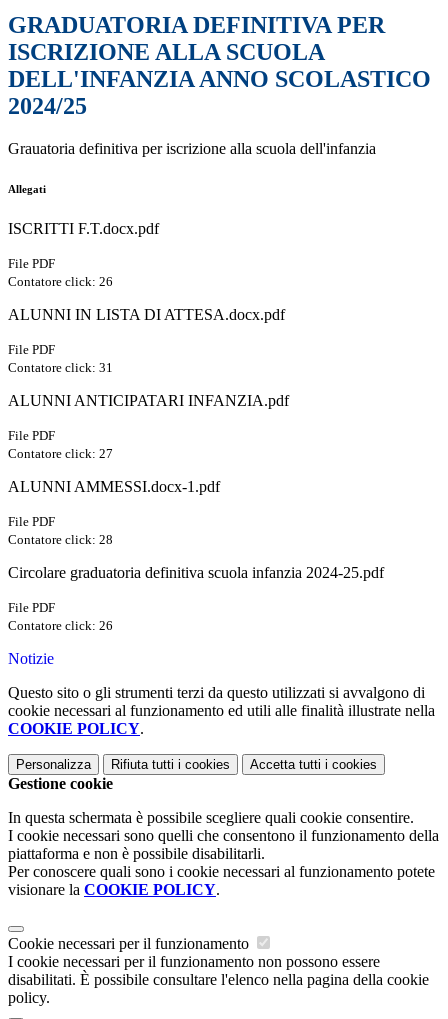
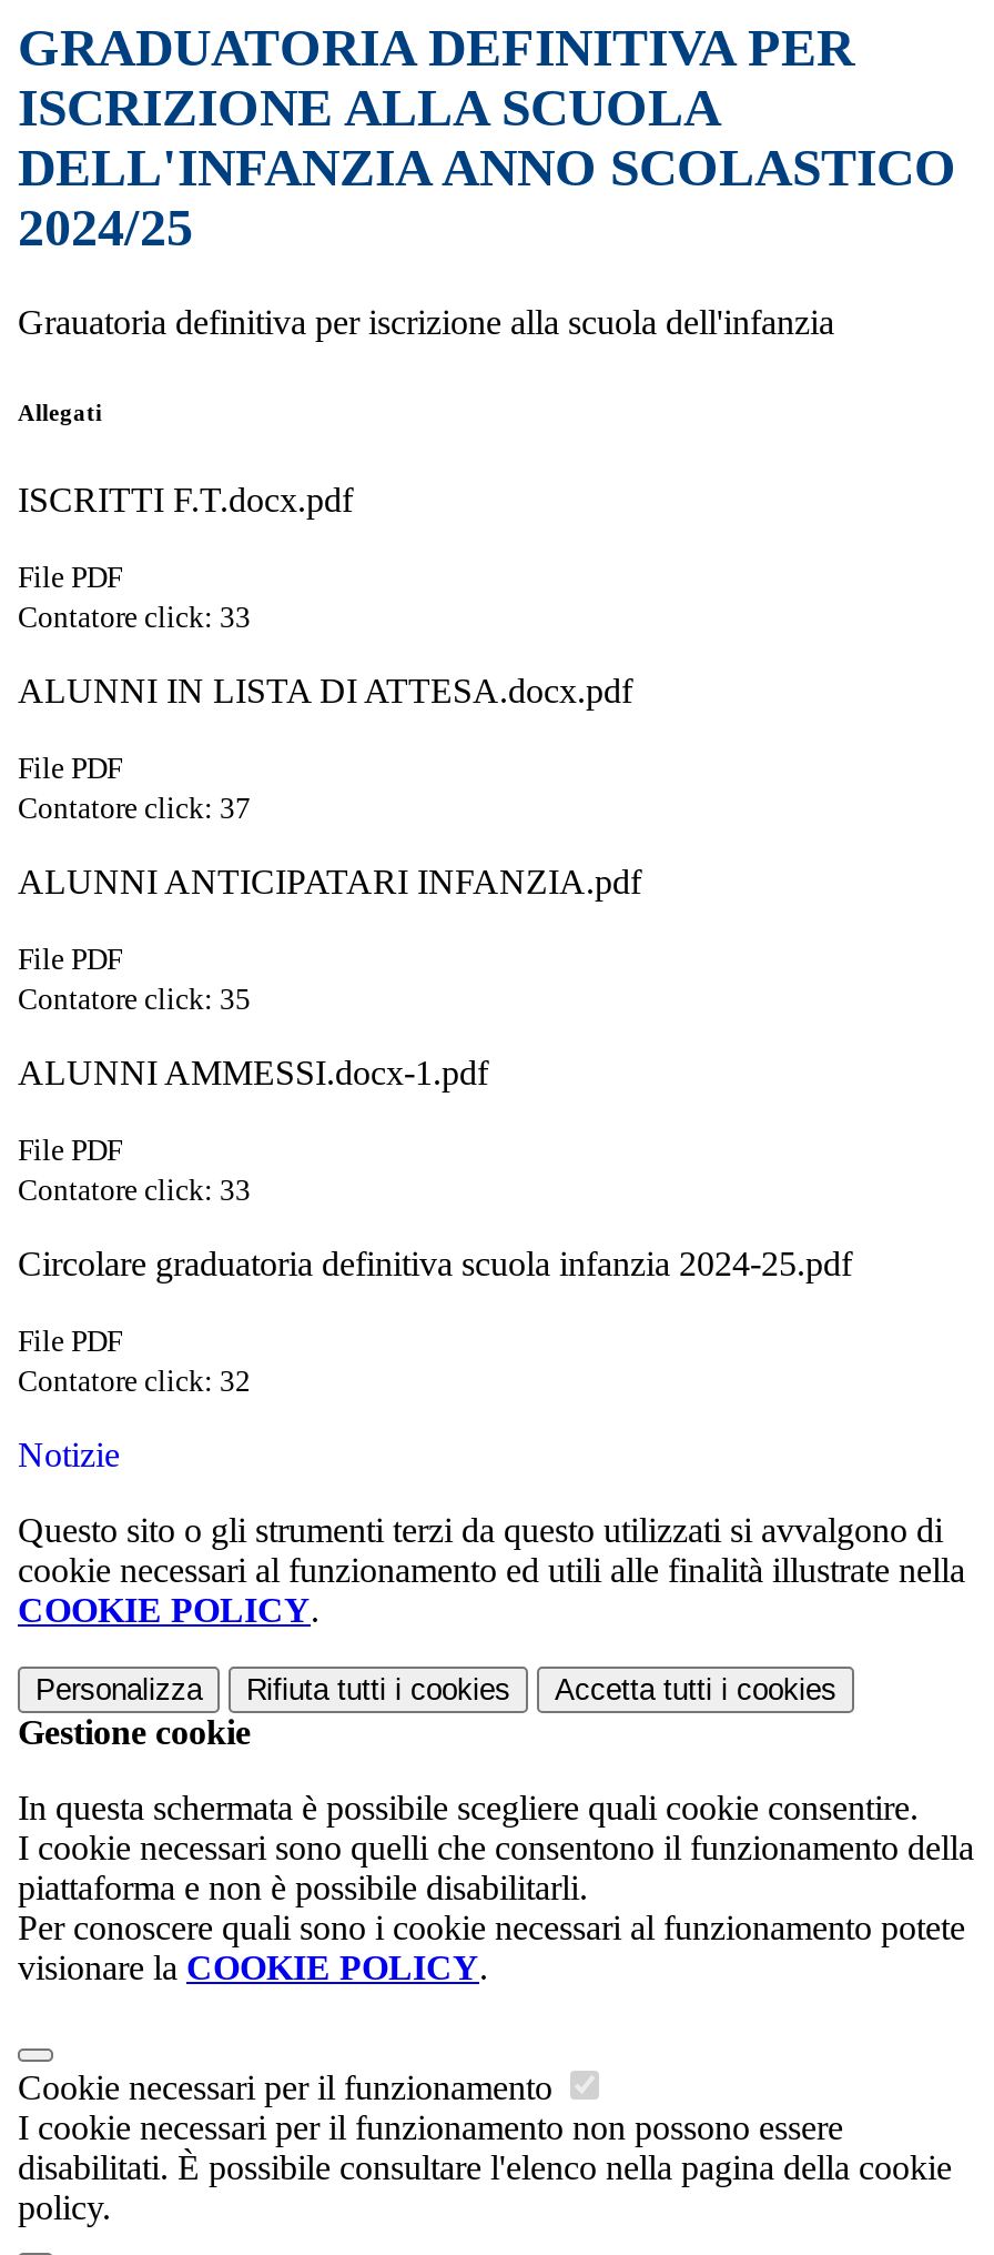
[8,274,113,289] Contatore click: 26 -> [18,601,251,634] Contatore click: 33
[8,360,113,375] Contatore click: 31 -> [18,792,251,825] Contatore click: 37
[8,446,113,461] Contatore click: 27 -> [18,983,251,1016] Contatore click: 35
[8,532,113,547] Contatore click: 28 -> [18,1174,251,1207] Contatore click: 33
[8,618,113,633] Contatore click: 26 -> [18,1365,251,1398] Contatore click: 32

